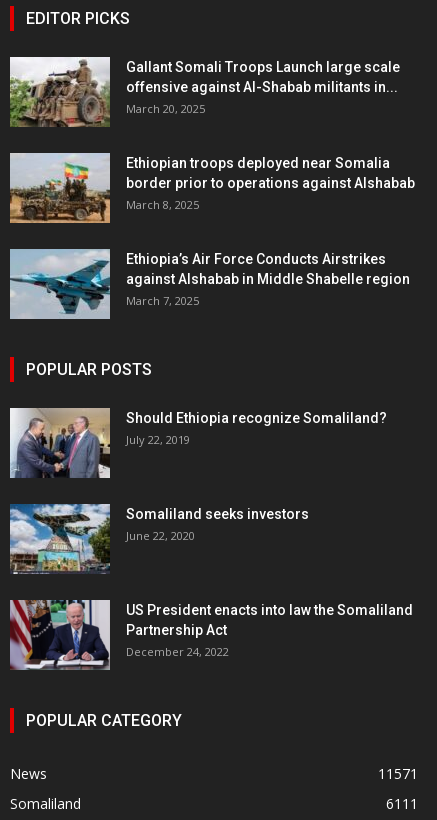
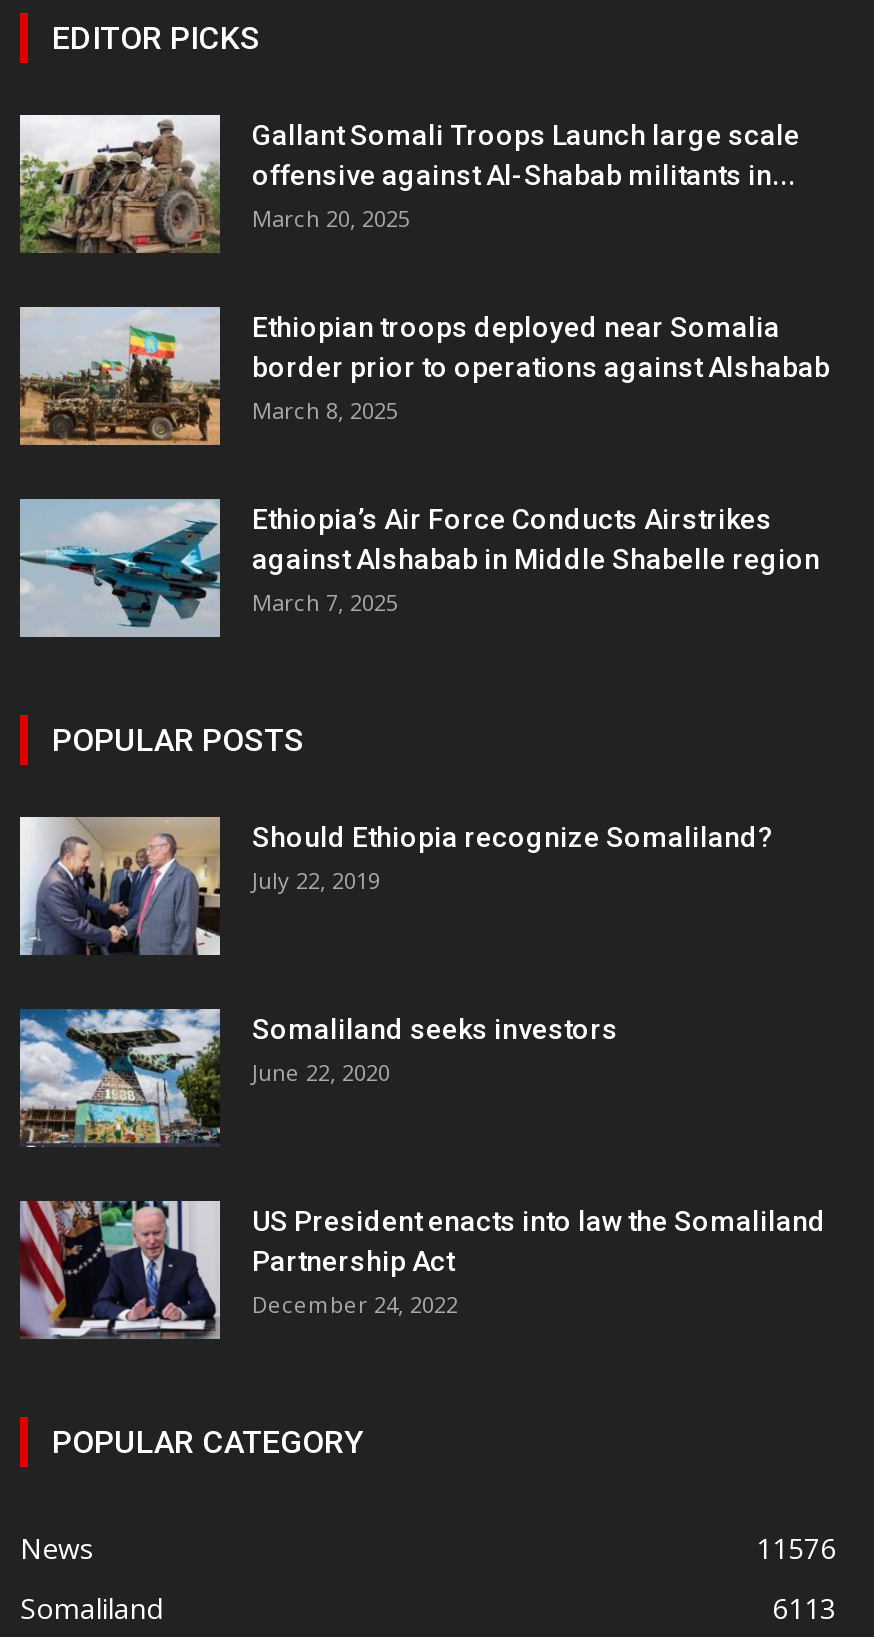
[378,764,418,783] 11571 -> [756,1529,836,1567] 11576
[386,794,418,813] 6111 -> [772,1589,836,1627] 6113

